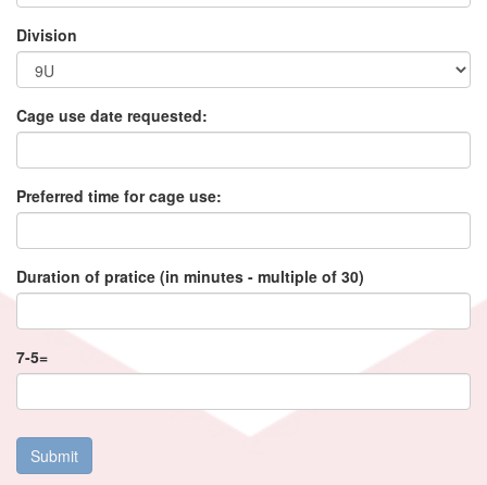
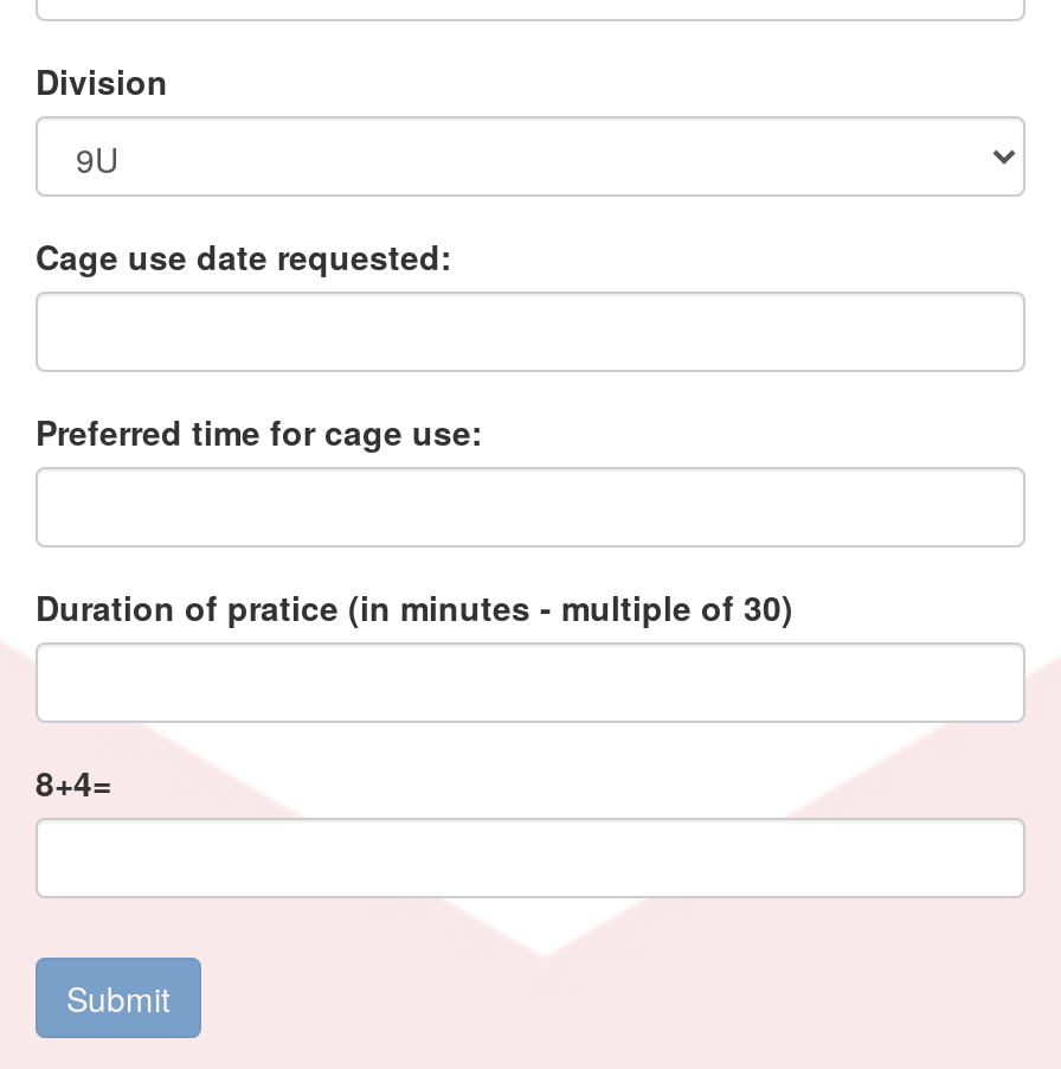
[16,345,48,367] 7-5= -> [36,757,111,805] 8+4=

